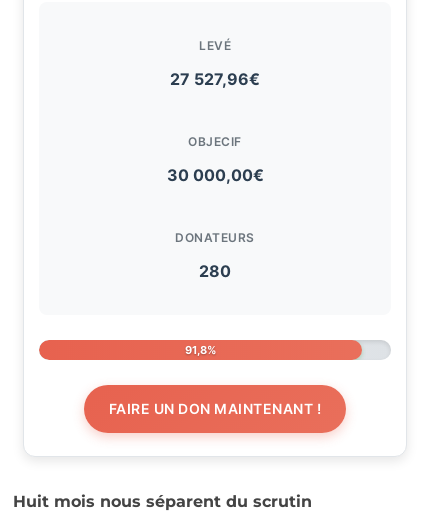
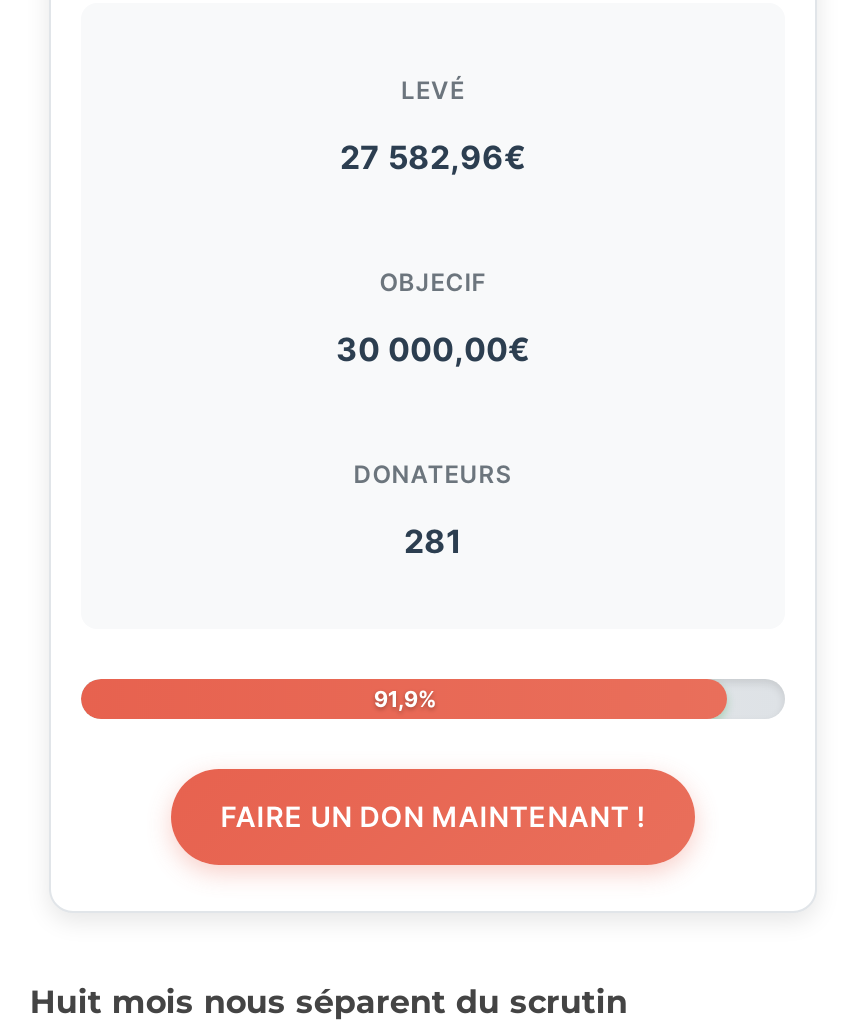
[170,69,260,89] 27 527,96€ -> [340,137,526,177] 27 582,96€
[199,261,231,281] 280 -> [404,521,462,561] 281
[185,343,216,357] 91,8% -> [374,685,436,713] 91,9%

